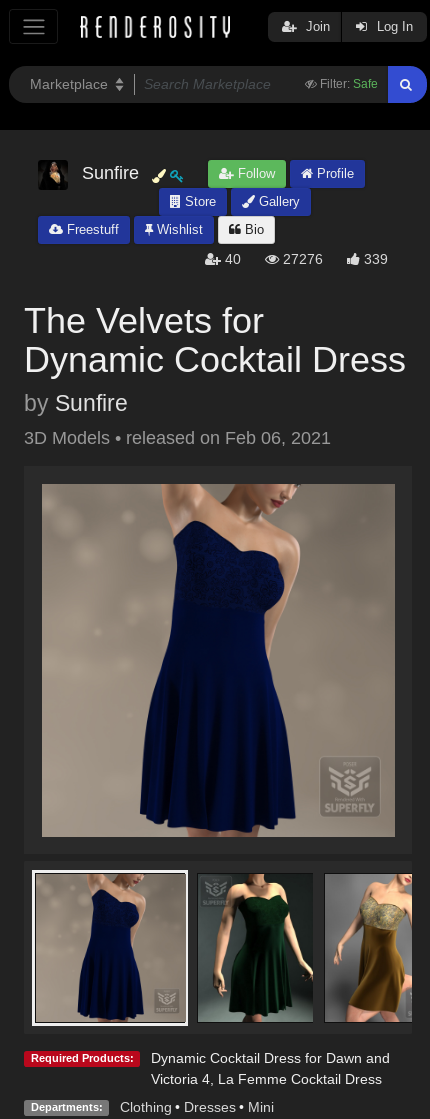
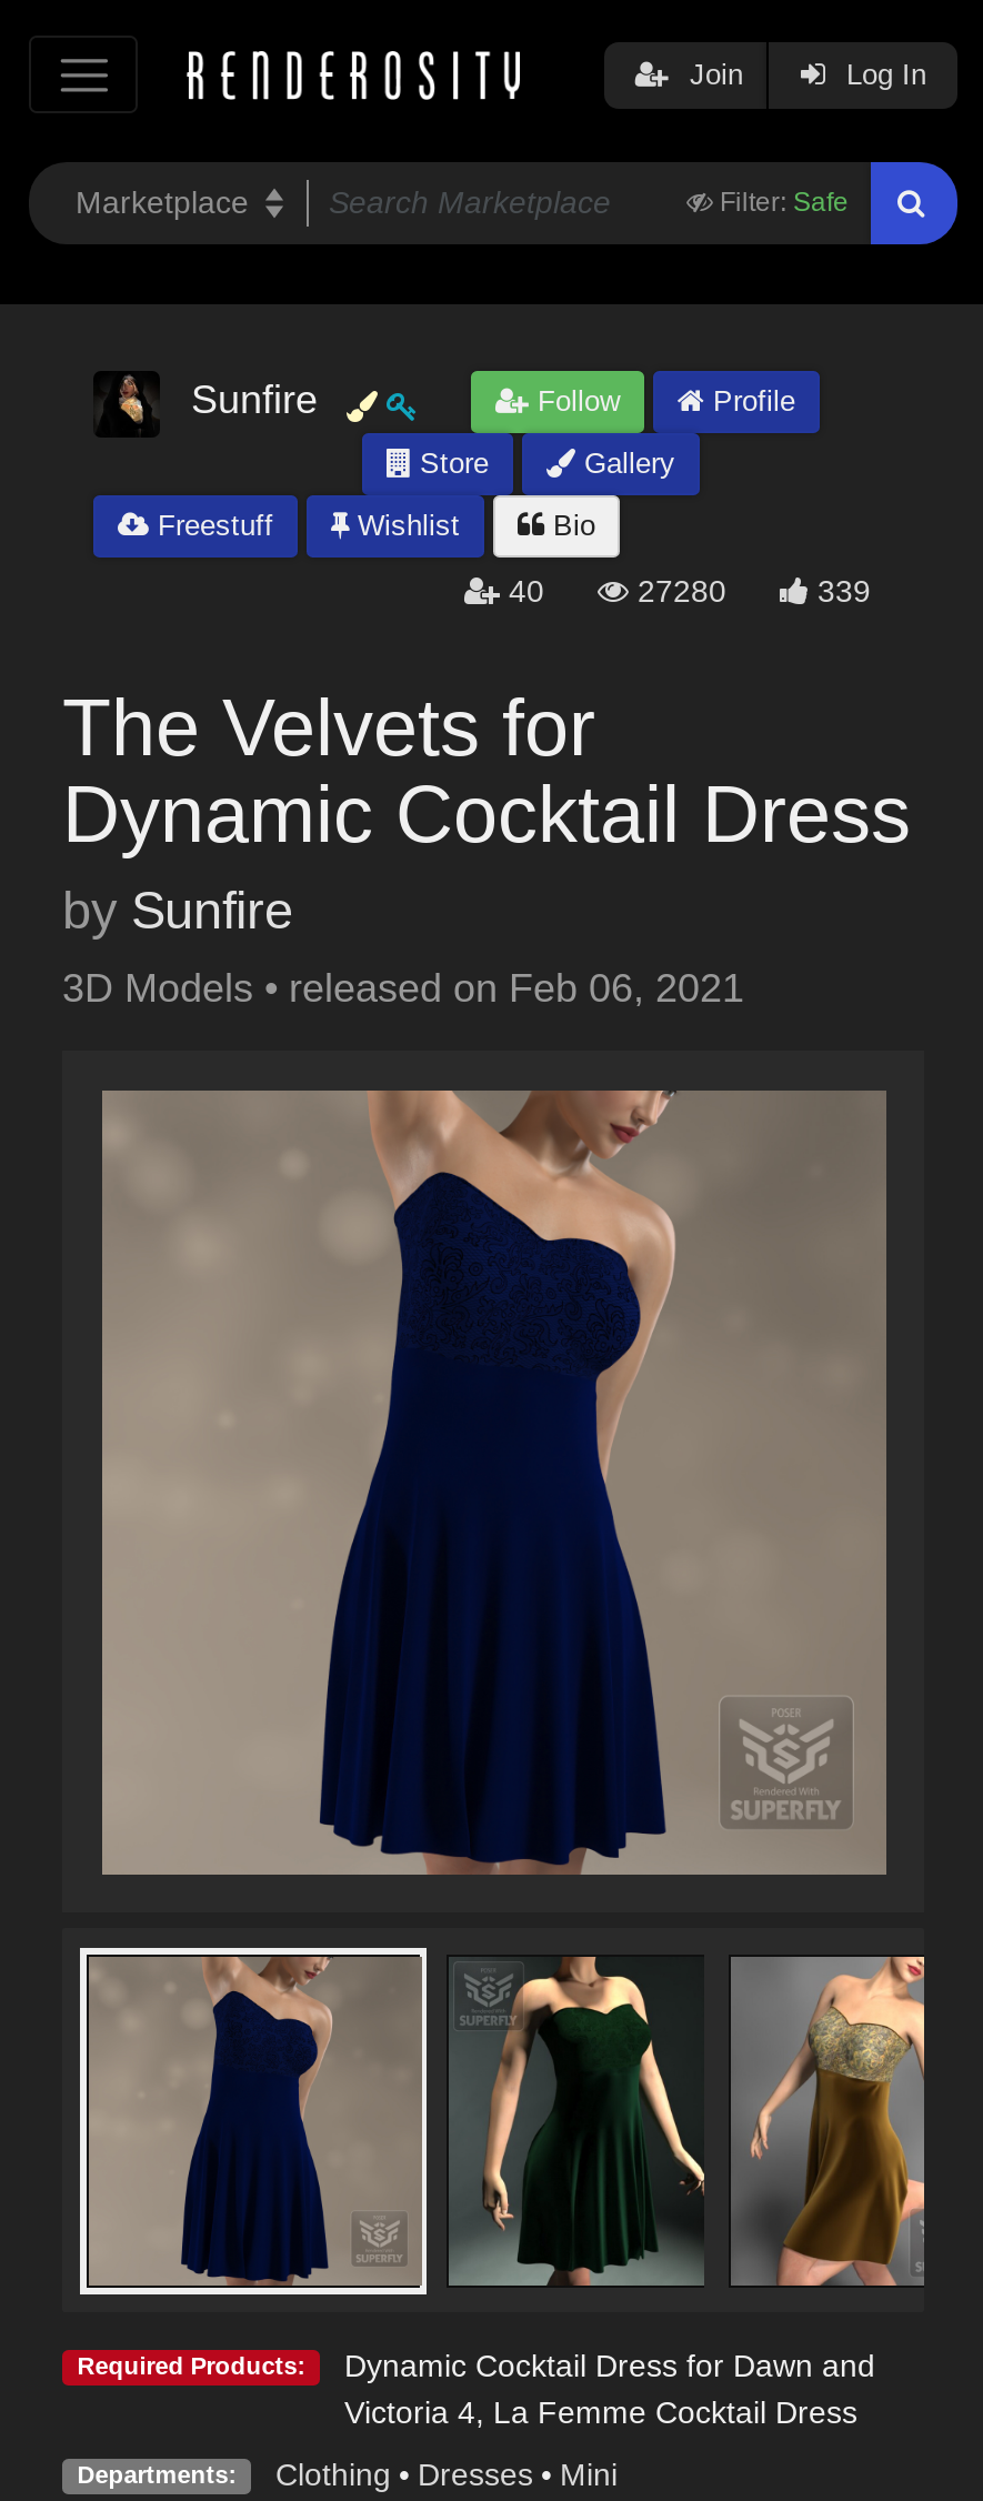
[279,251,323,267] 27276 -> [629,573,726,609] 27280

